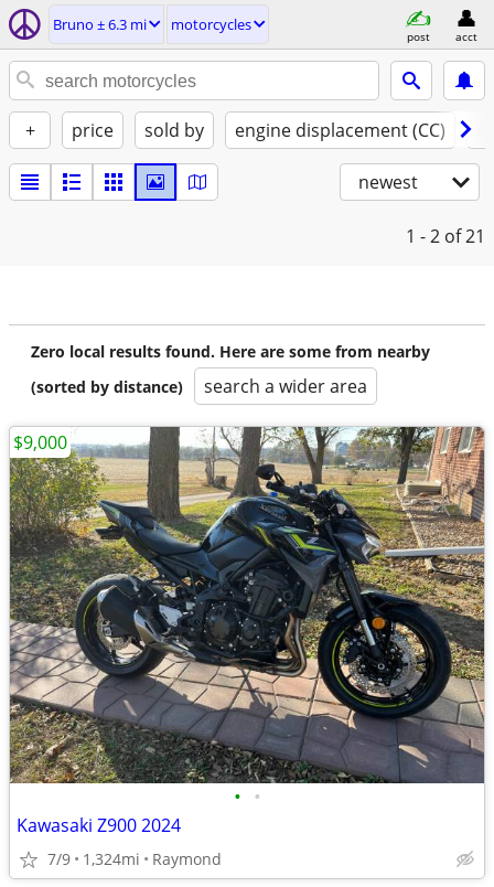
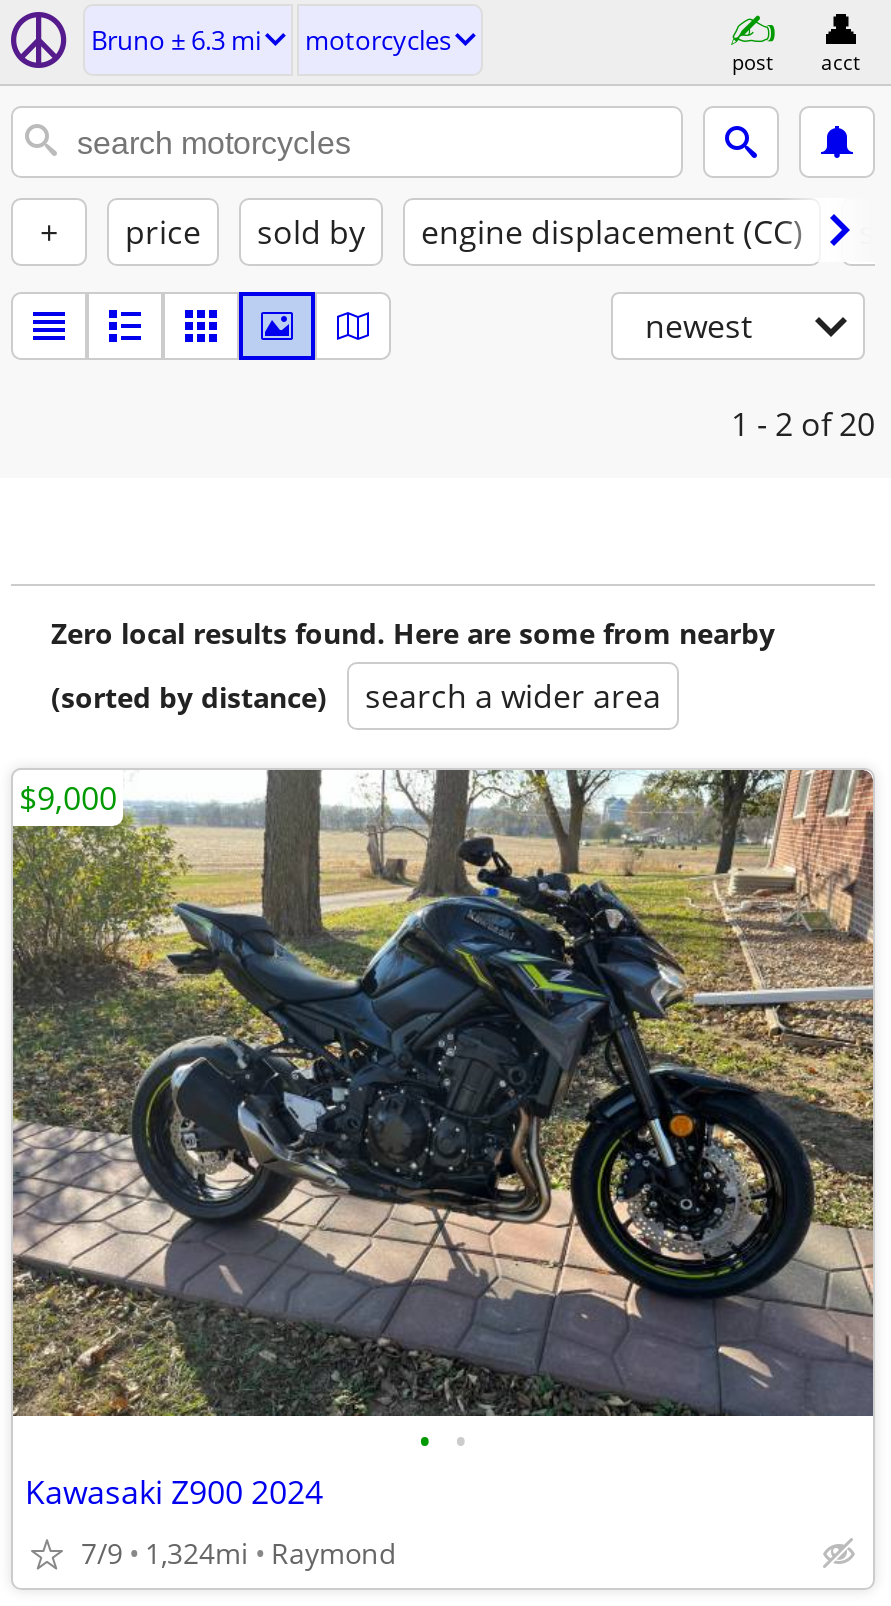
[406,224,485,248] 1 - 2 of 21 -> [731,402,875,446] 1 - 2 of 20

